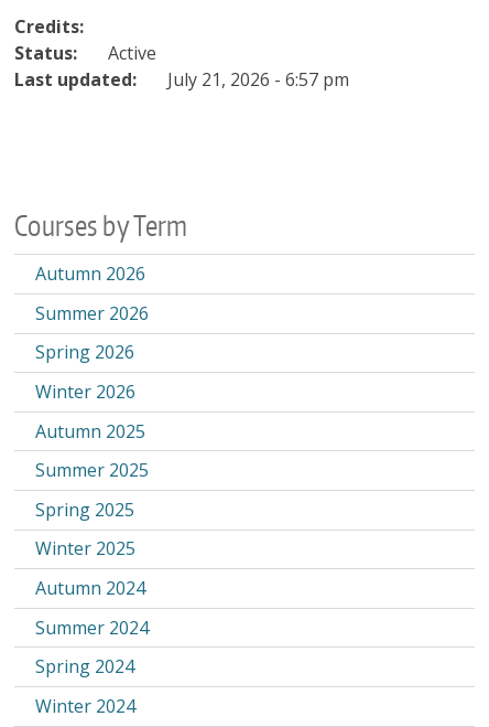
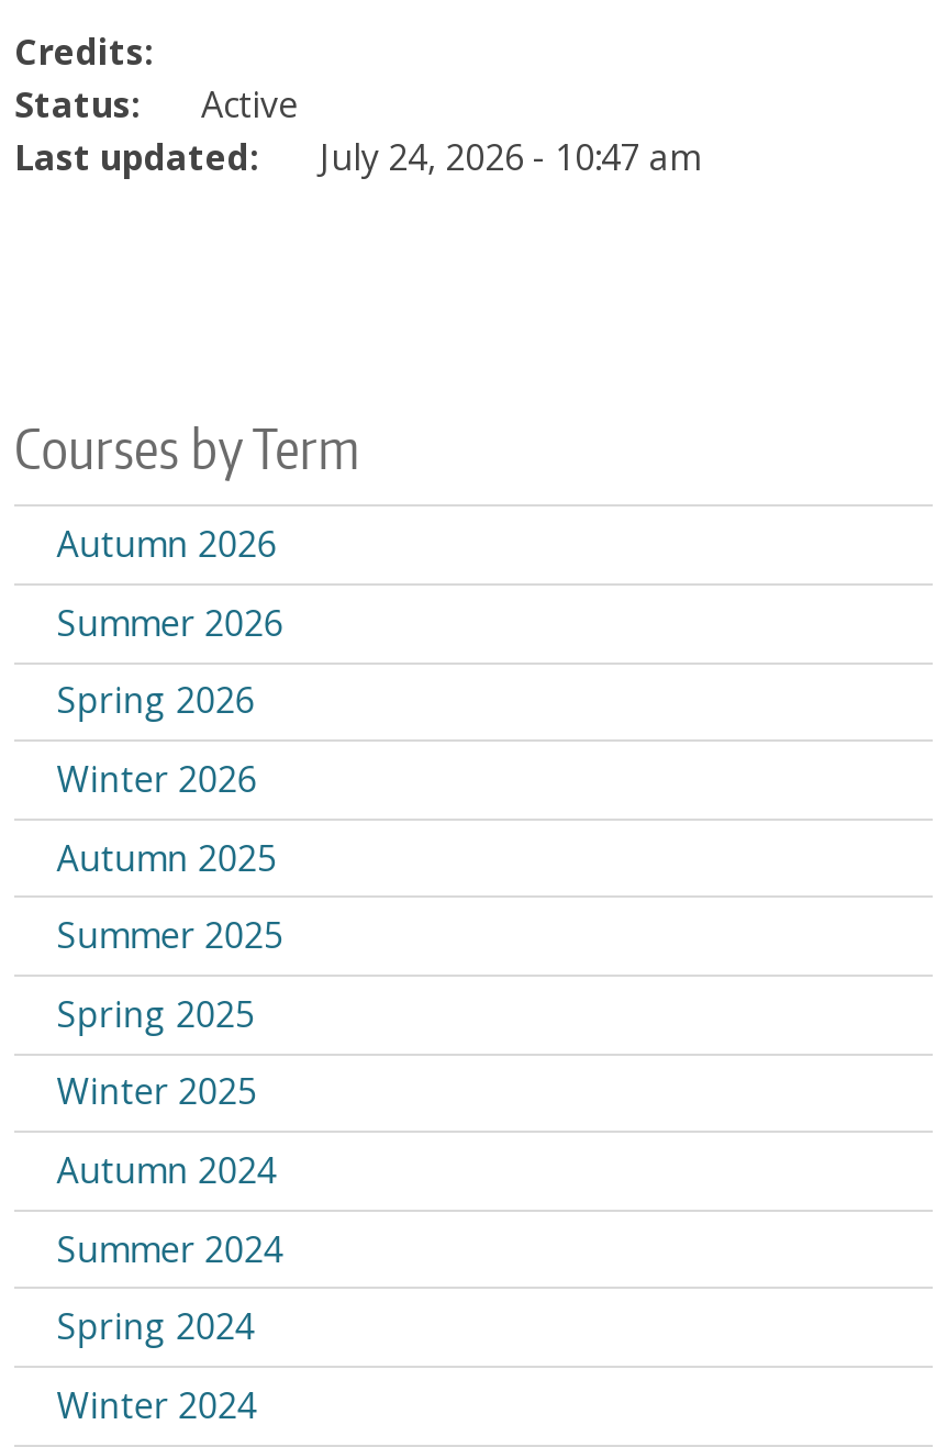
[14,68,349,92] Last updated: July 21, 2026 - 6:57 pm -> [14,133,700,182] Last updated: July 24, 2026 - 10:47 am

